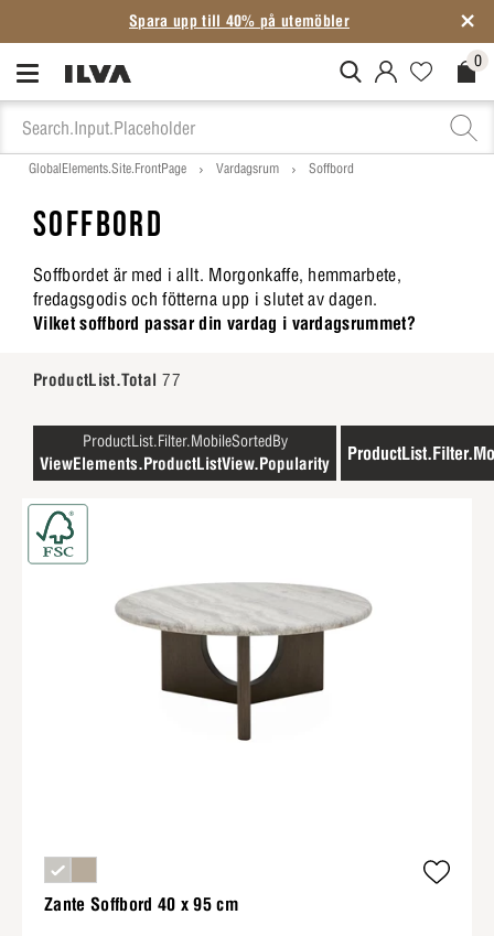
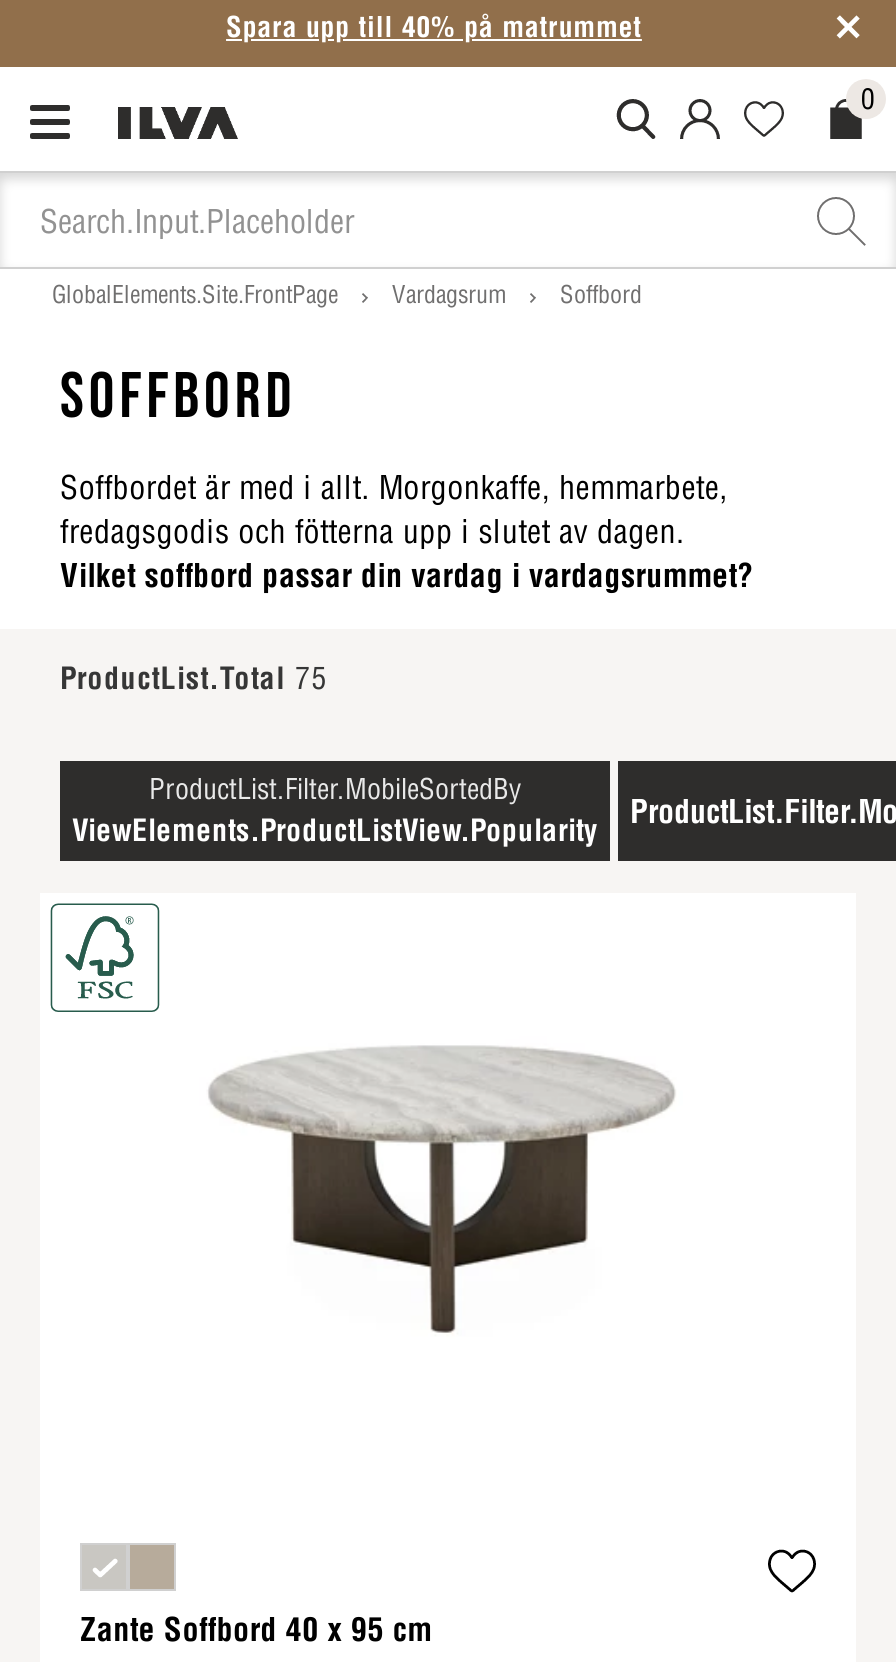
[129,11,350,31] Spara upp till 40% på utemöbler -> [226,9,642,45] Spara upp till 40% på matrummet
[33,369,181,390] ProductList.Total 77 -> [60,659,328,697] ProductList.Total 75

